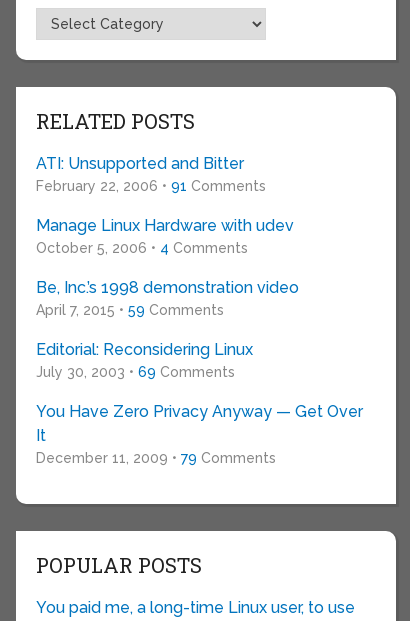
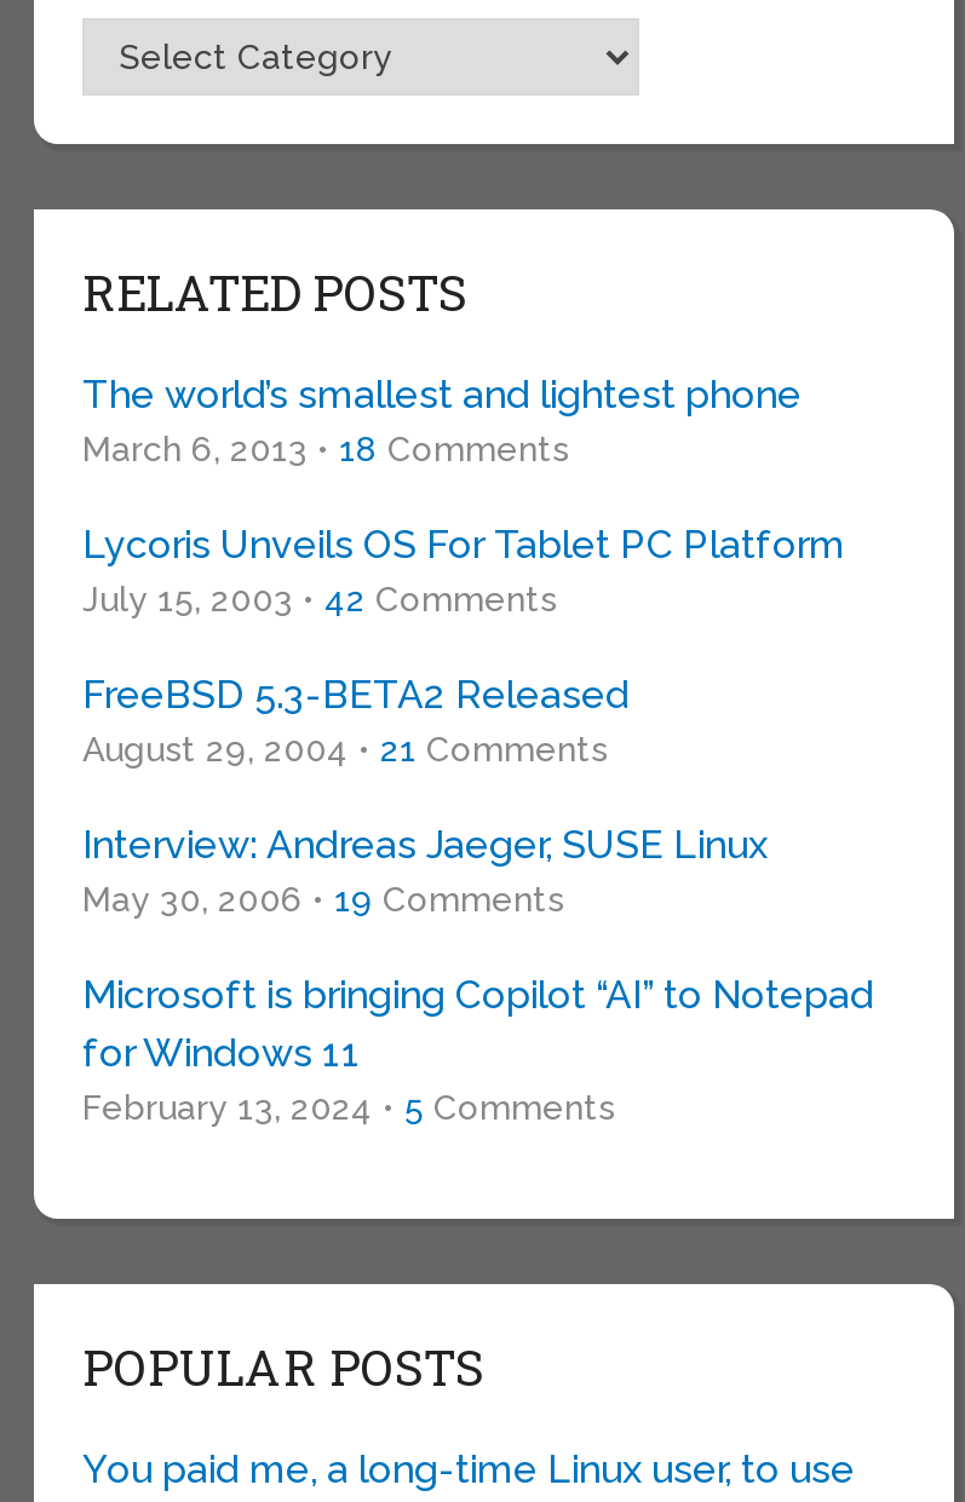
[36,154,266,194] ATI: Unsupported and Bitter | February 22, 2006 • 91 Comments -> [82,372,802,468] The world’s smallest and lightest phone | March 6, 2013 • 18 Comments
[36,216,294,256] Manage Linux Hardware with udev | October 5, 2006 • 4 Comments -> [82,522,845,618] Lycoris Unveils OS For Tablet PC Platform | July 15, 2003 • 42 Comments
[36,278,299,318] Be, Inc.’s 1998 demonstration video | April 7, 2015 • 59 Comments -> [82,672,630,769] FreeBSD 5.3-BETA2 Released | August 29, 2004 • 21 Comments
[36,340,253,380] Editorial: Reconsidering Linux | July 30, 2003 • 69 Comments -> [82,822,768,919] Interview: Andreas Jaeger, SUSE Linux | May 30, 2006 • 19 Comments
[36,402,363,466] You Have Zero Privacy Anyway — Get Over | It | December 11, 2009 • 79 Comments -> [82,972,874,1127] Microsoft is bringing Copilot “AI” to Notepad | for Windows 11 | February 13, 2024 • 5 Comments

